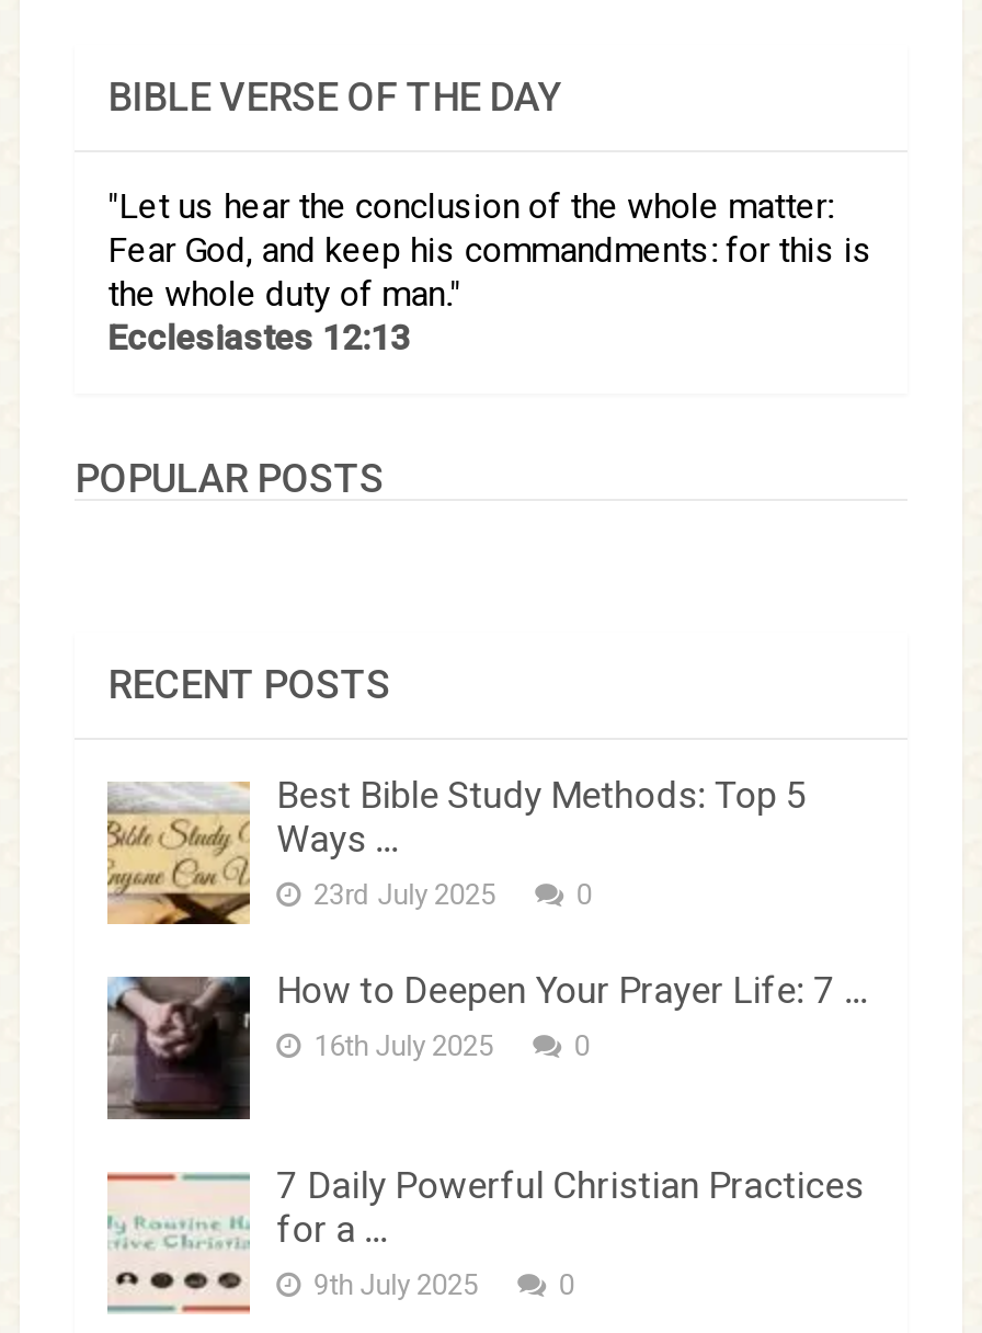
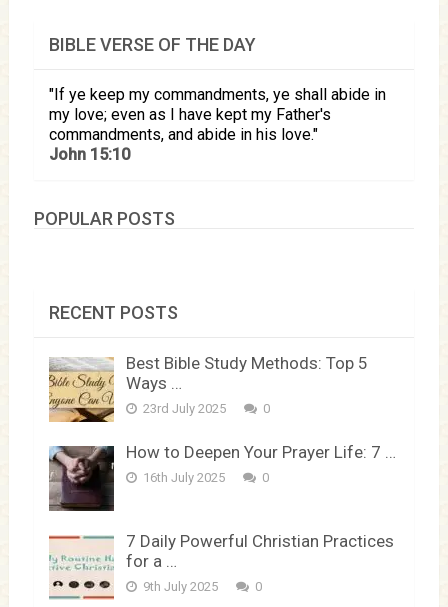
[108,185,873,358] Let us hear the conclusion of the whole matter: | Fear God, and keep his commandments: for this is | the whole duty of man. | Ecclesiastes 12:13 -> [49,85,386,164] If ye keep my commandments, ye shall abide in | my love; even as I have kept my Father's | commandments, and abide in his love. | John 15:10

